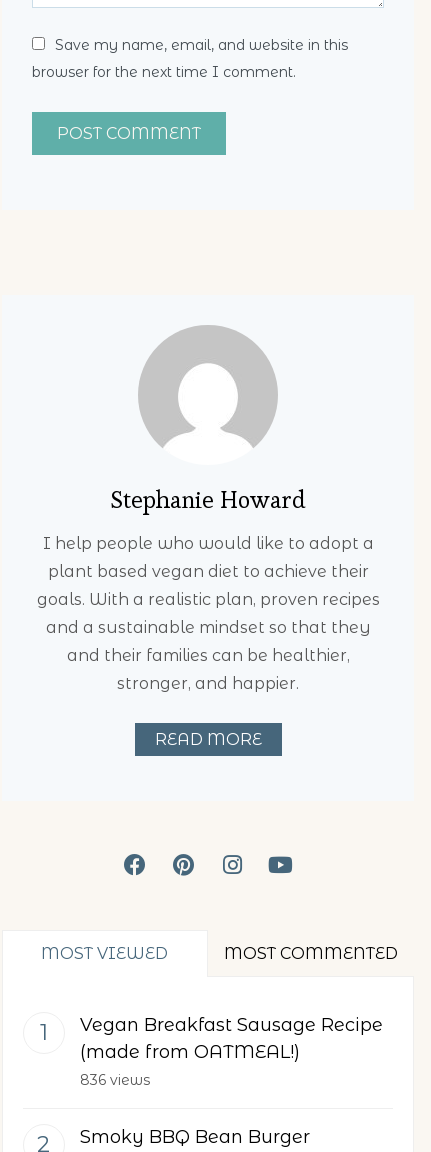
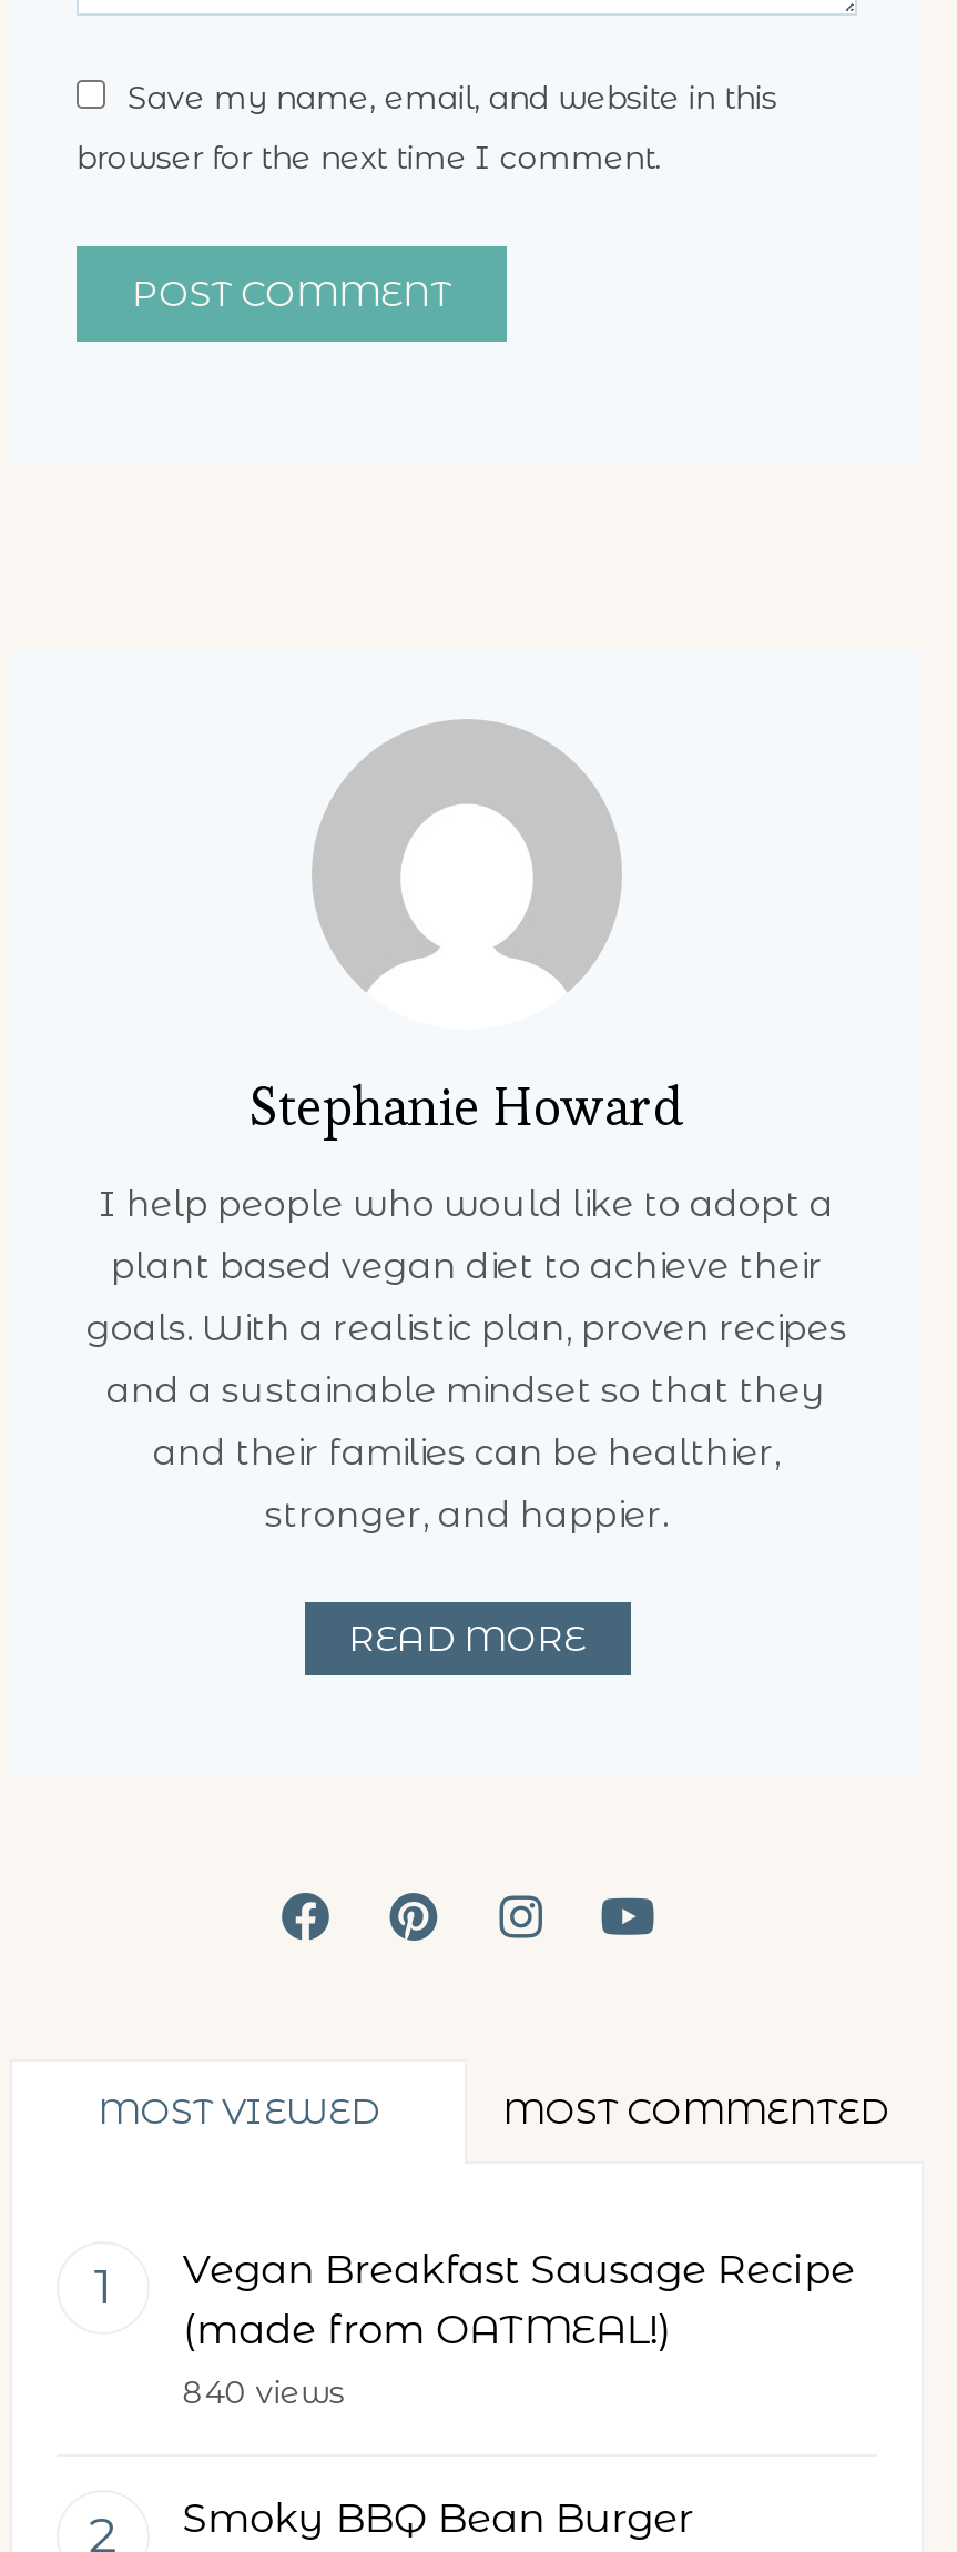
[80,1071,150,1089] 836 views -> [183,2372,345,2412] 840 views

